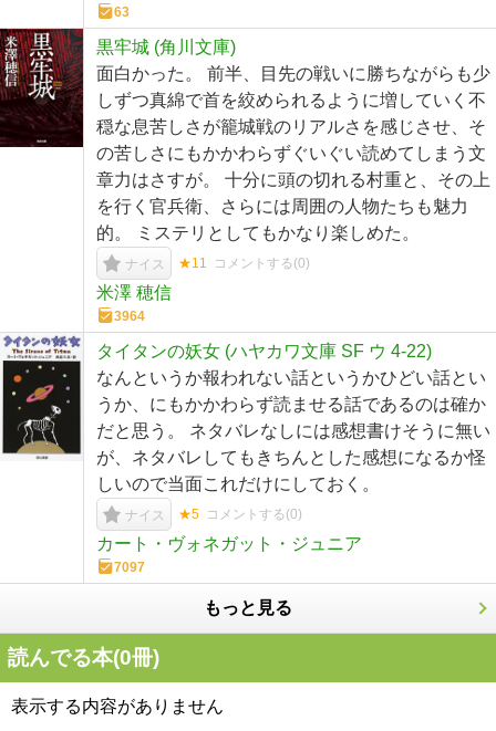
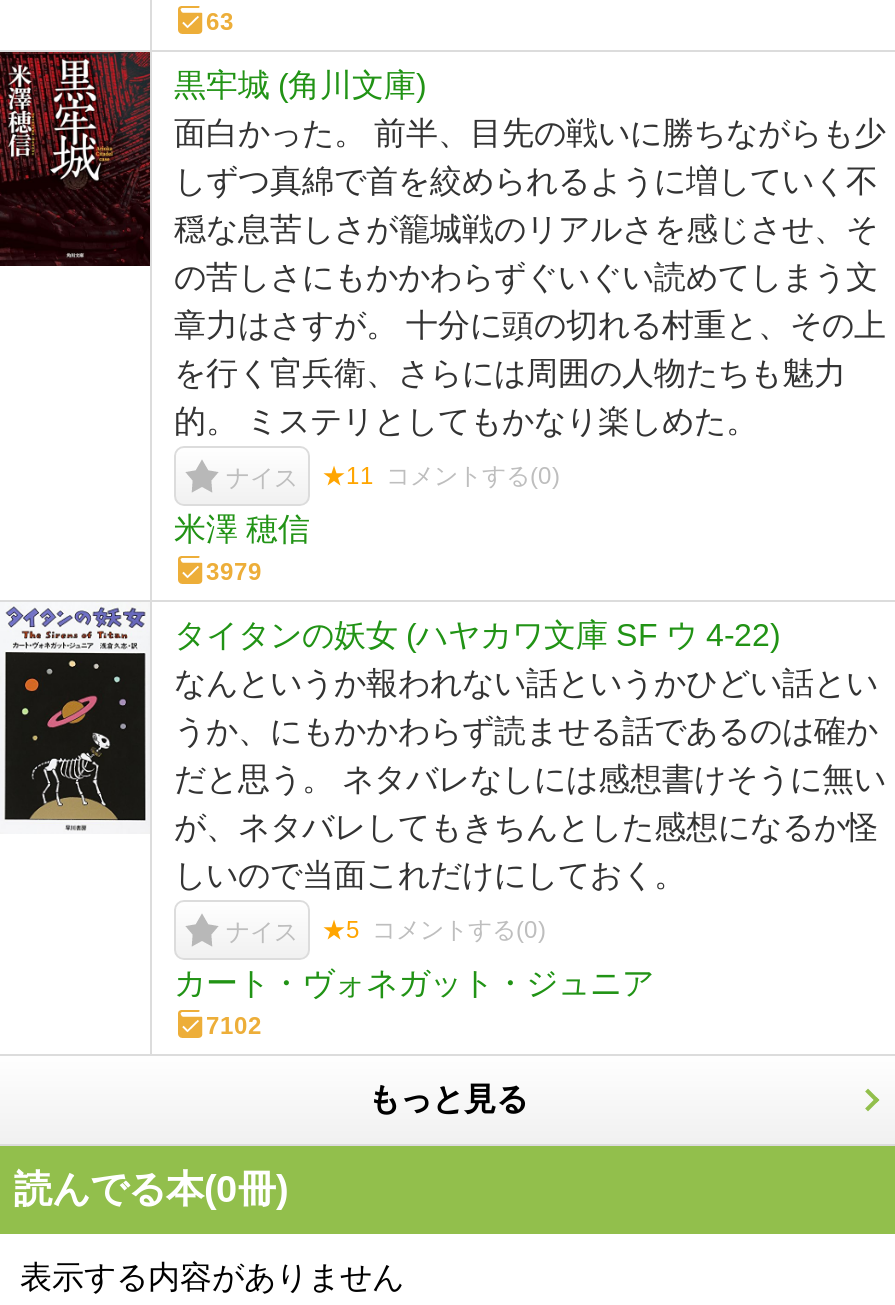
[114,309,145,324] 3964 -> [206,558,262,586] 3979
[114,560,145,575] 7097 -> [206,1012,262,1040] 7102

